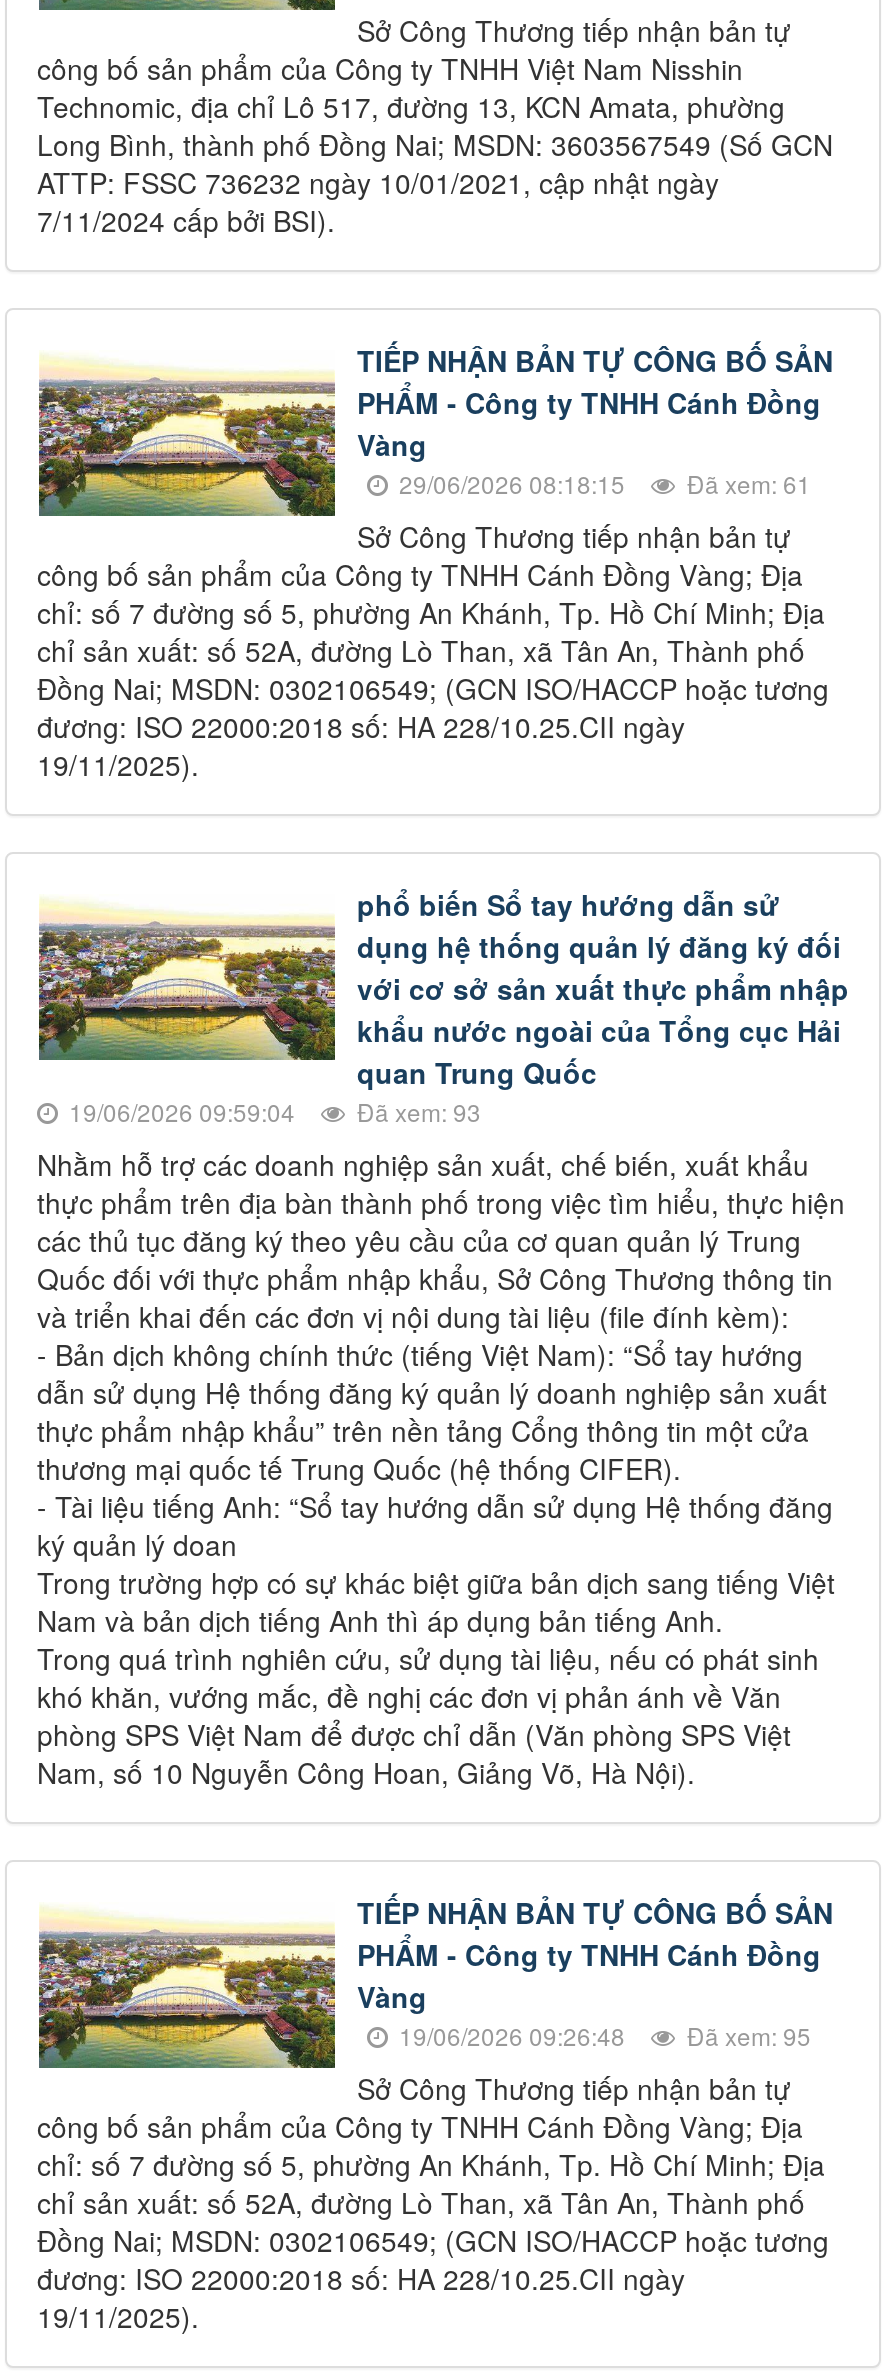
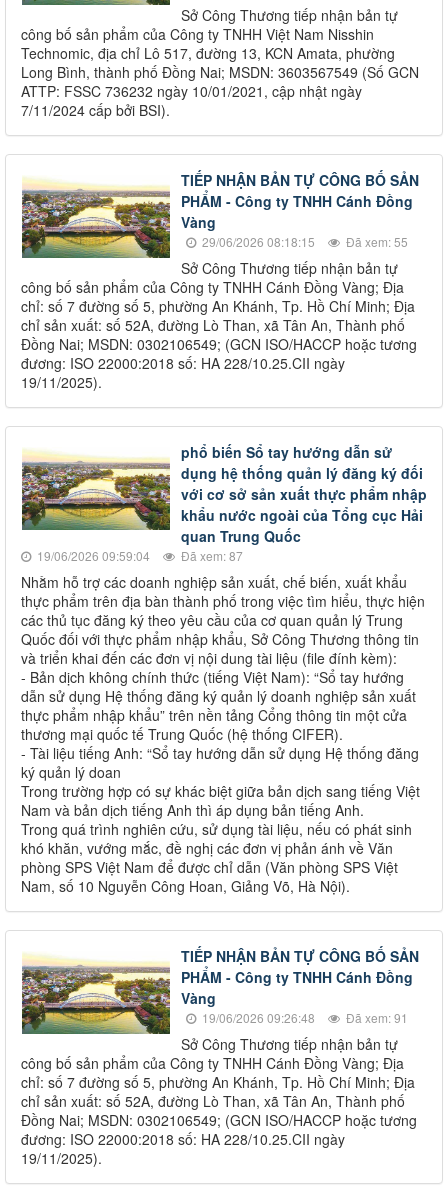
[393,465,811,499] 29/06/2026 08:18:15 Đã xem: 61 -> [199,233,408,250] 29/06/2026 08:18:15 Đã xem: 55
[63,1093,481,1127] 19/06/2026 09:59:04 Đã xem: 93 -> [34,547,243,564] 19/06/2026 09:59:04 Đã xem: 87
[393,2017,811,2051] 19/06/2026 09:26:48 Đã xem: 95 -> [199,1009,408,1026] 19/06/2026 09:26:48 Đã xem: 91

